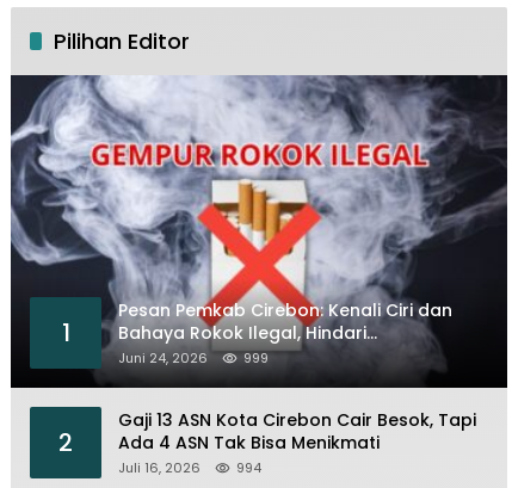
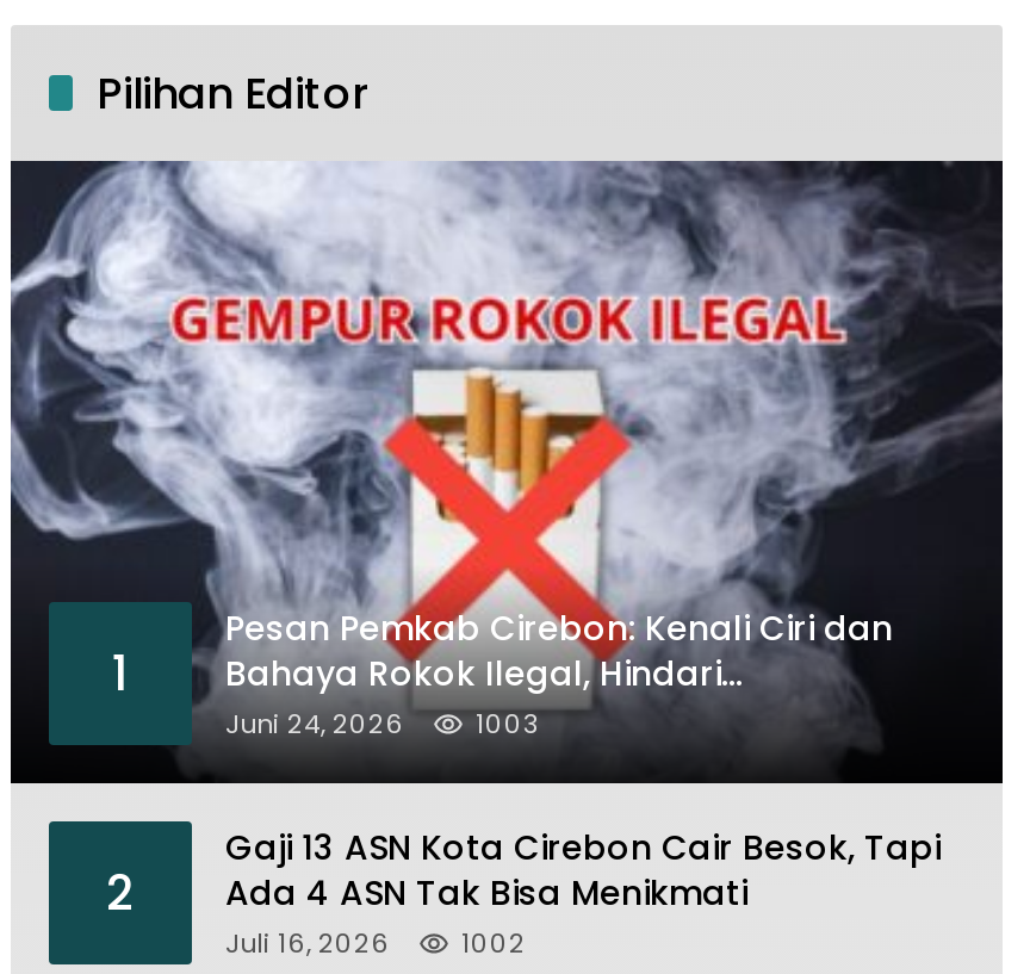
[243,348,269,367] 999 -> [476,705,540,743] 1003
[118,458,261,477] Juli 16, 2026 994 -> [225,924,526,962] Juli 16, 2026 1002

